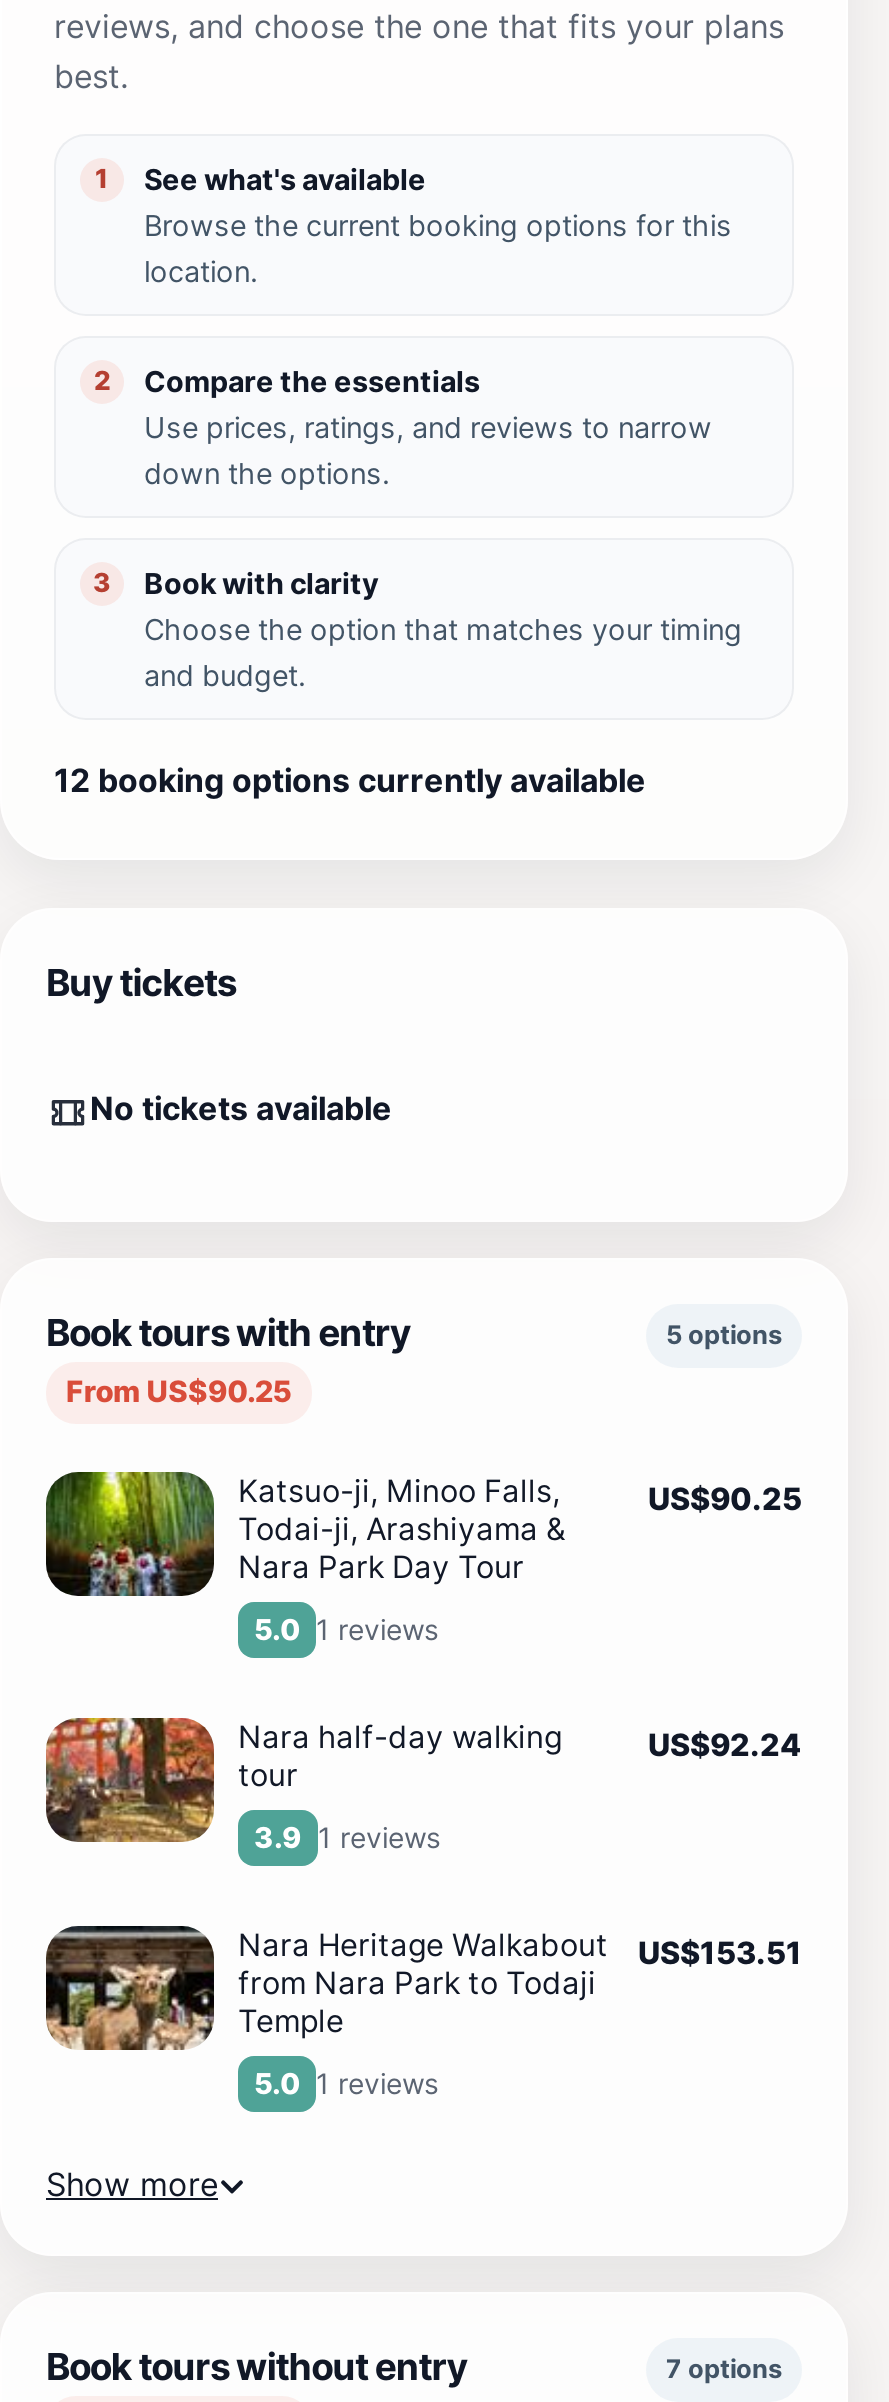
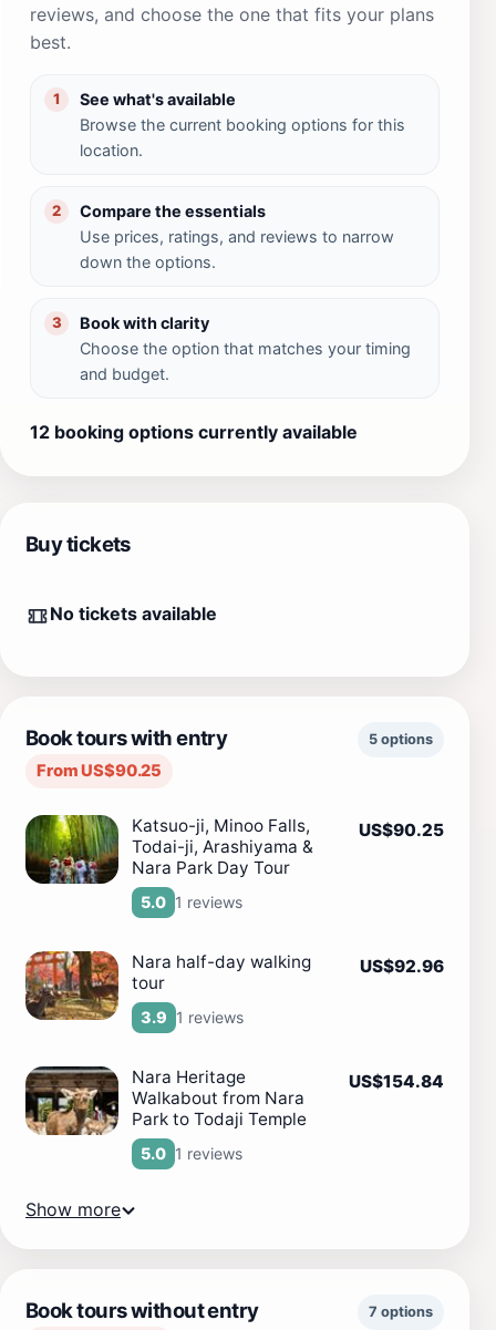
[648,1726,802,1764] US$92.24 -> [360,956,444,977] US$92.96
[638,1934,802,1972] US$153.51 -> [349,1071,444,1092] US$154.84

